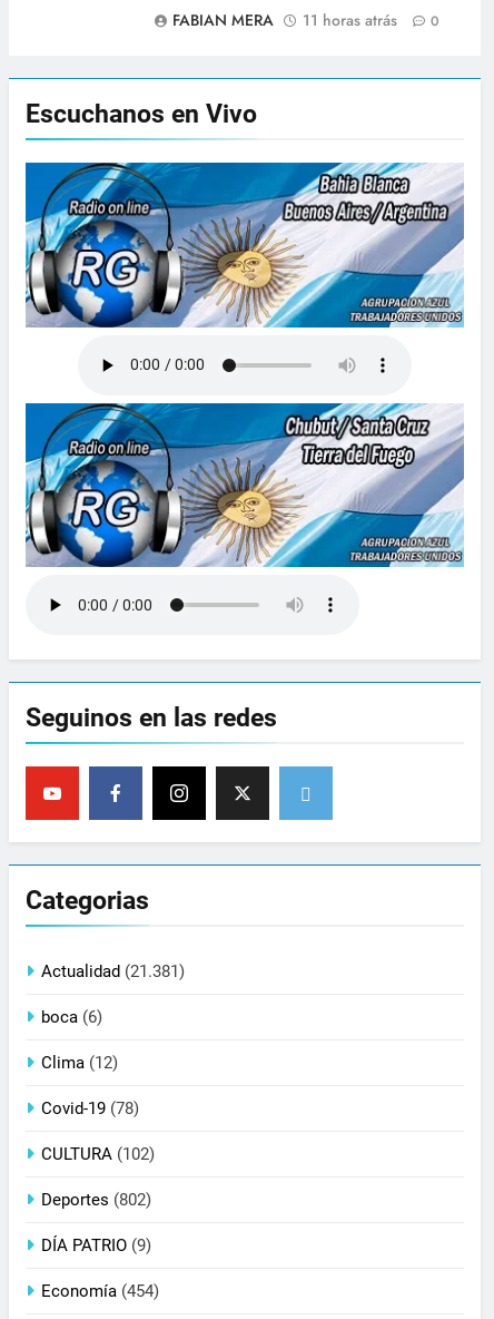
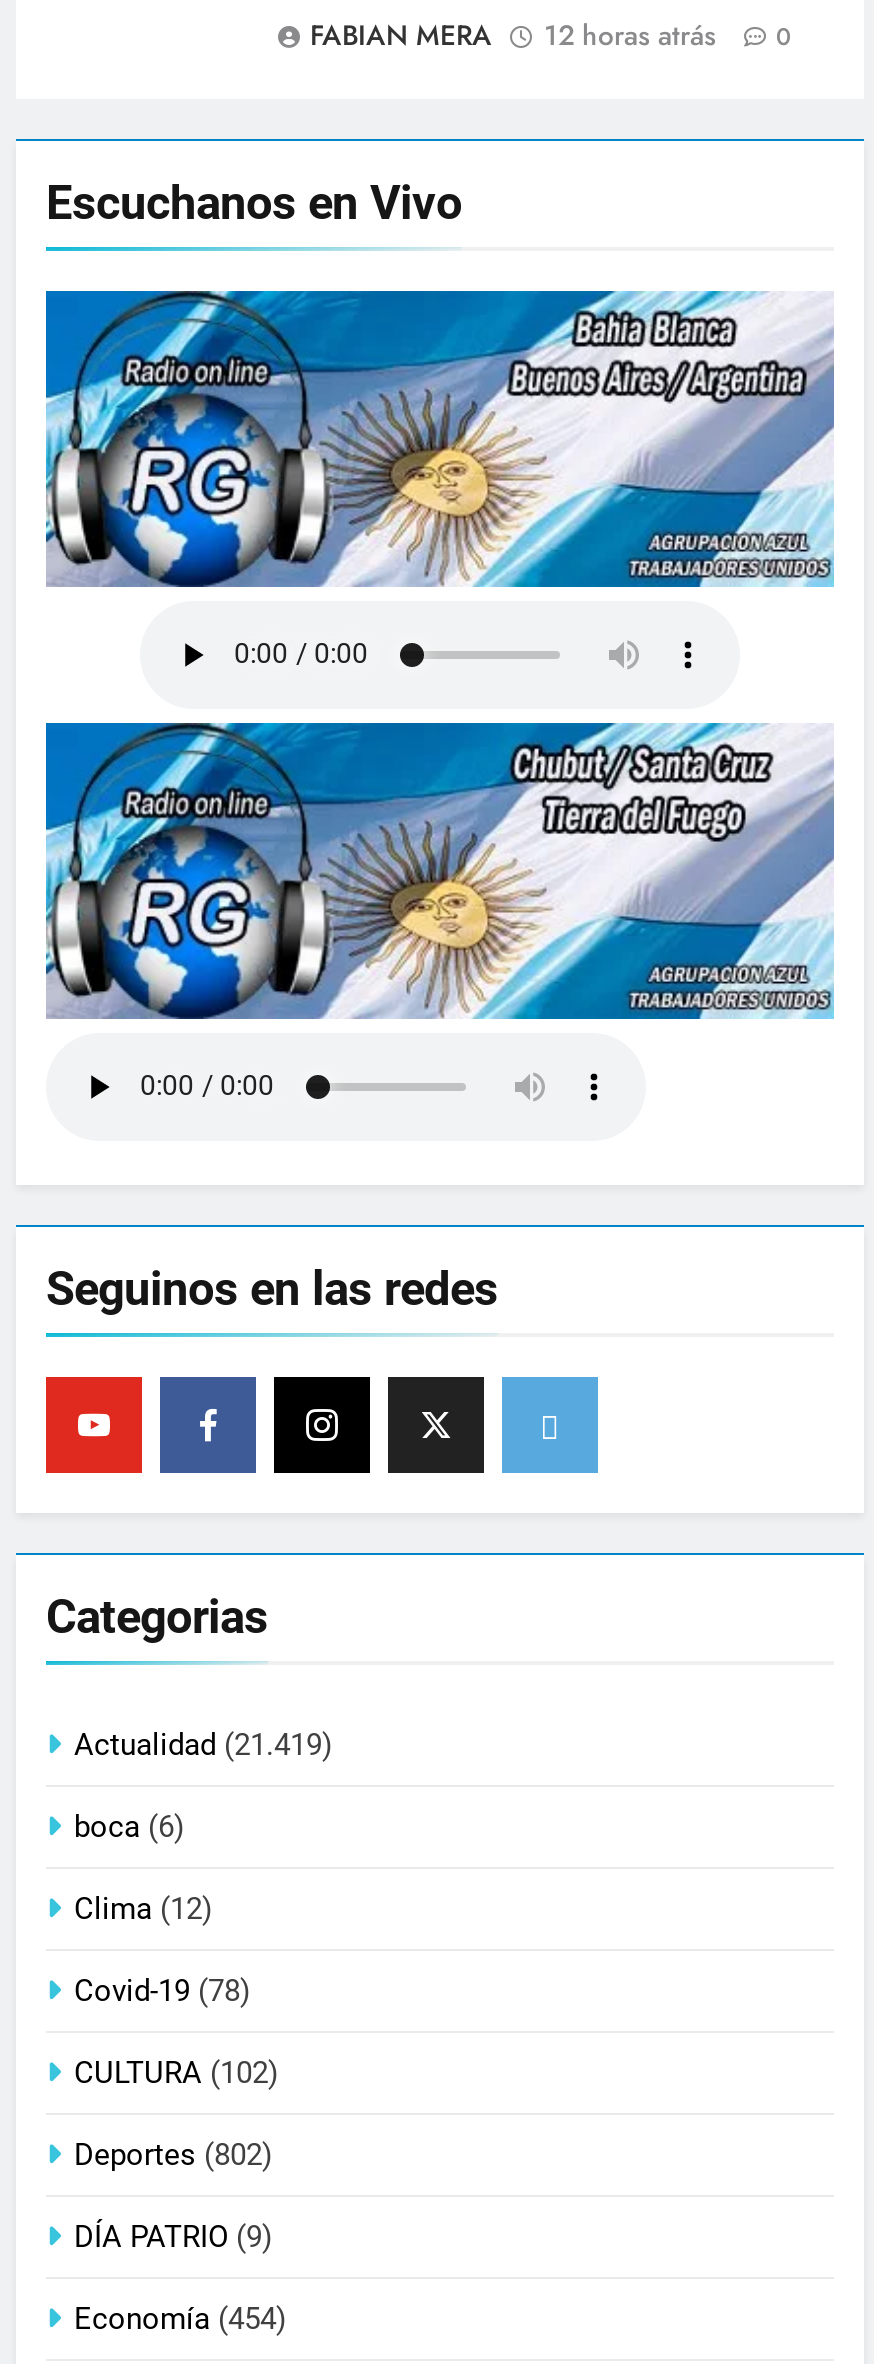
[172,9,439,31] FABIAN MERA 11 horas atrás 0 -> [310,15,792,55] FABIAN MERA 12 horas atrás 0
[41,962,185,982] Actualidad (21.381) -> [74,1726,332,1762] Actualidad (21.419)

